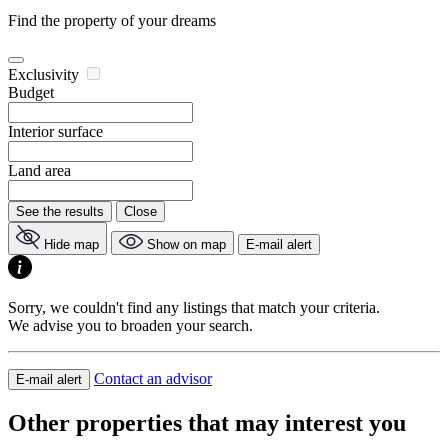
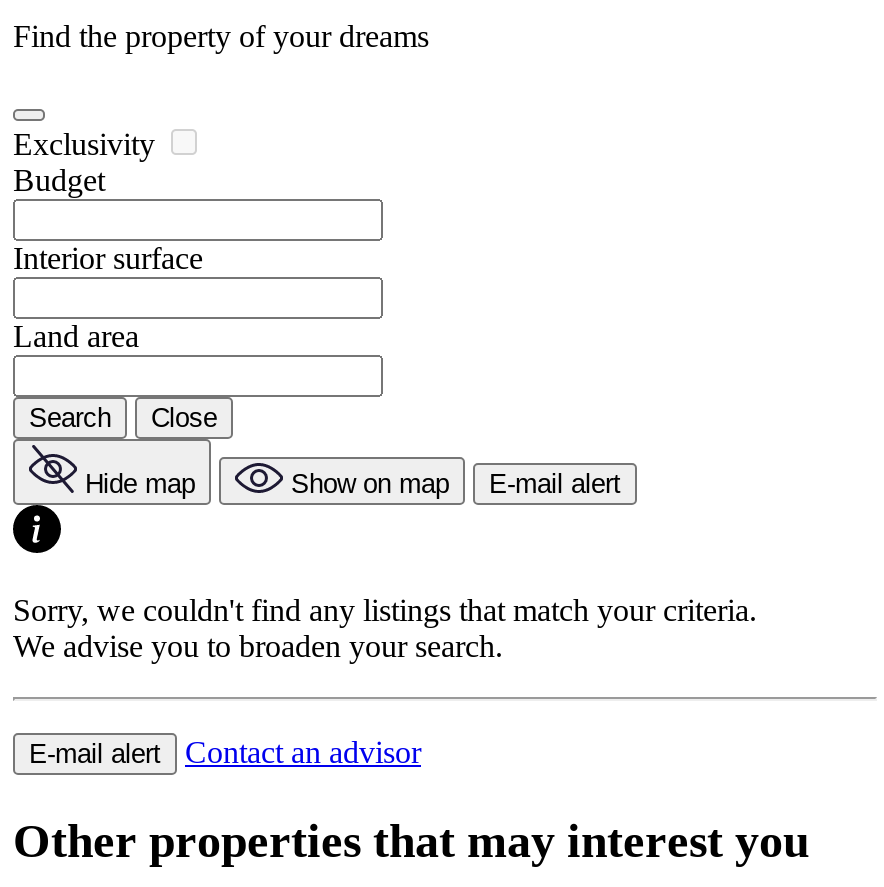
[16,204,104,219] See the results -> [29,404,111,434] Search

